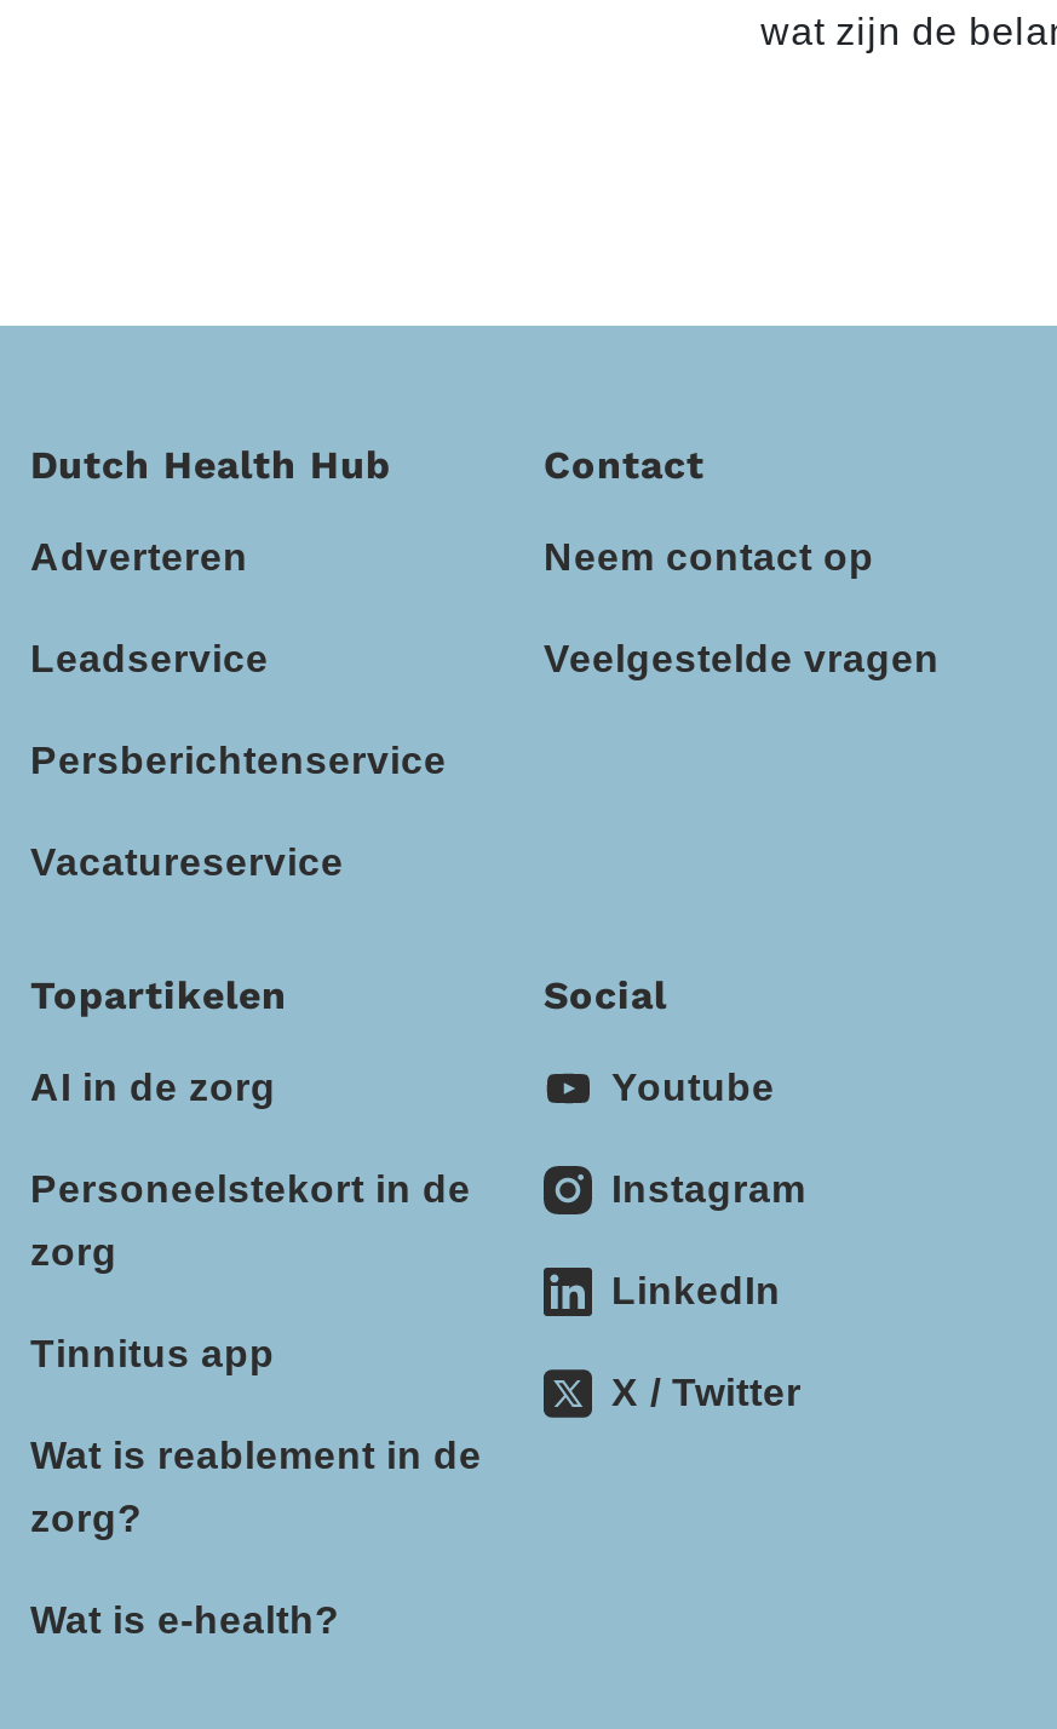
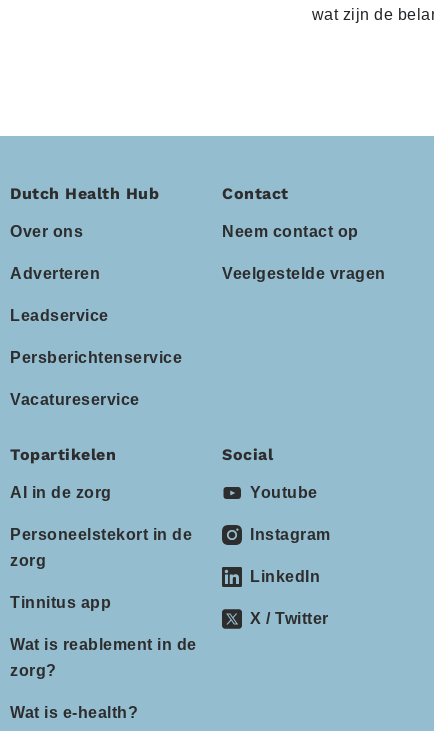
none -> [10,223,83,240] Over ons

